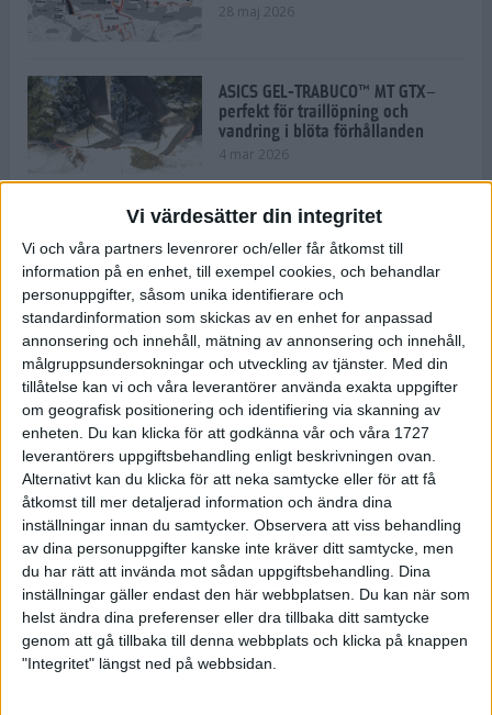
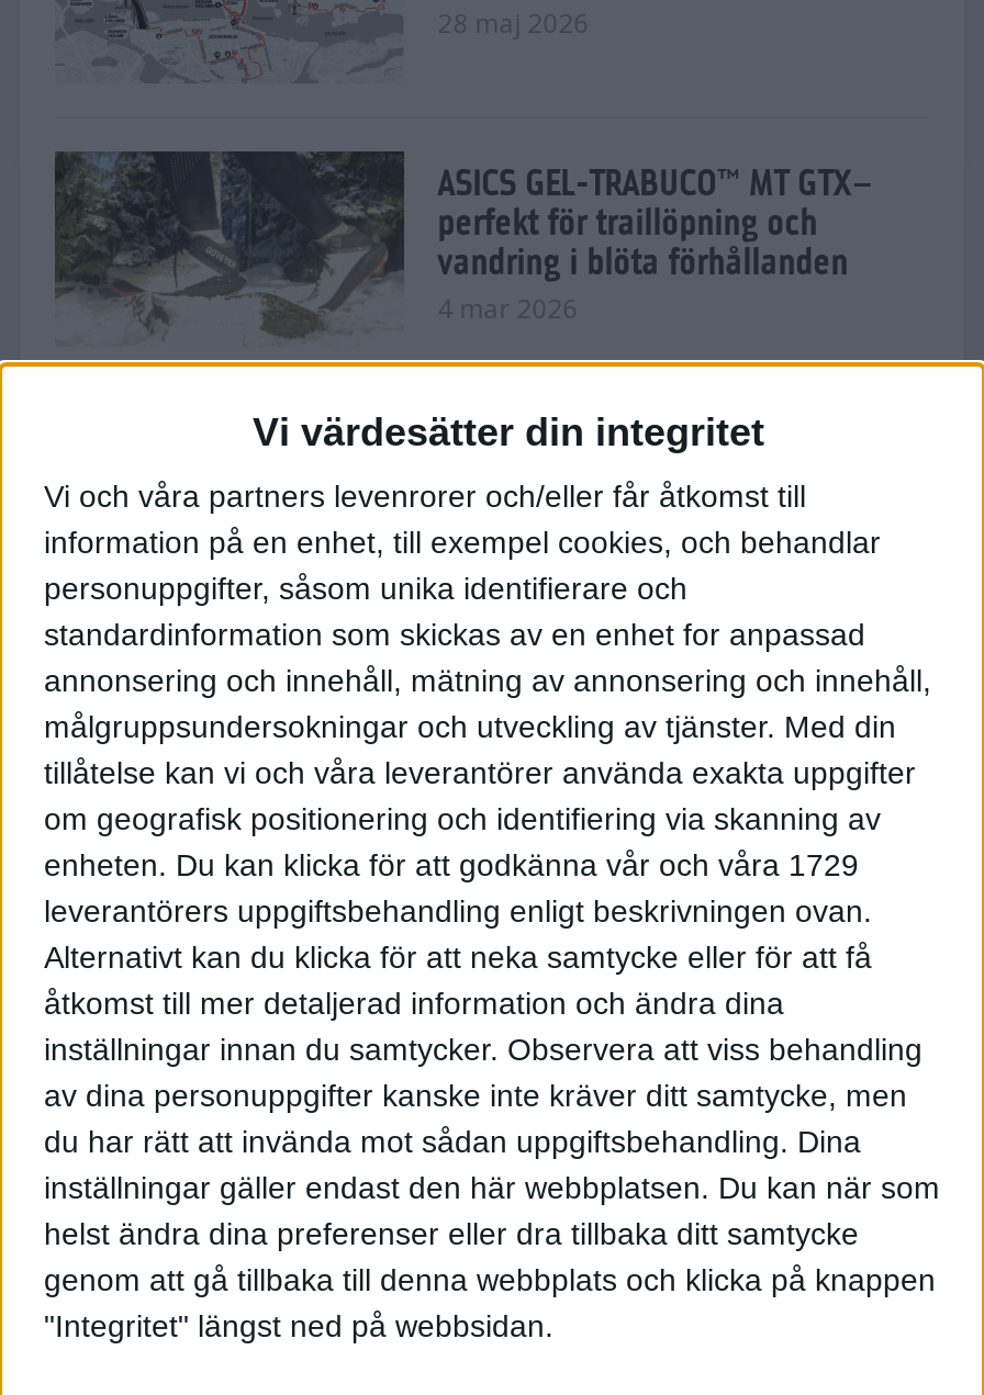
[22,424,429,442] enheten. Du kan klicka för att godkänna vår och våra 1727 -> [44,848,859,883] enheten. Du kan klicka för att godkänna vår och våra 1729

